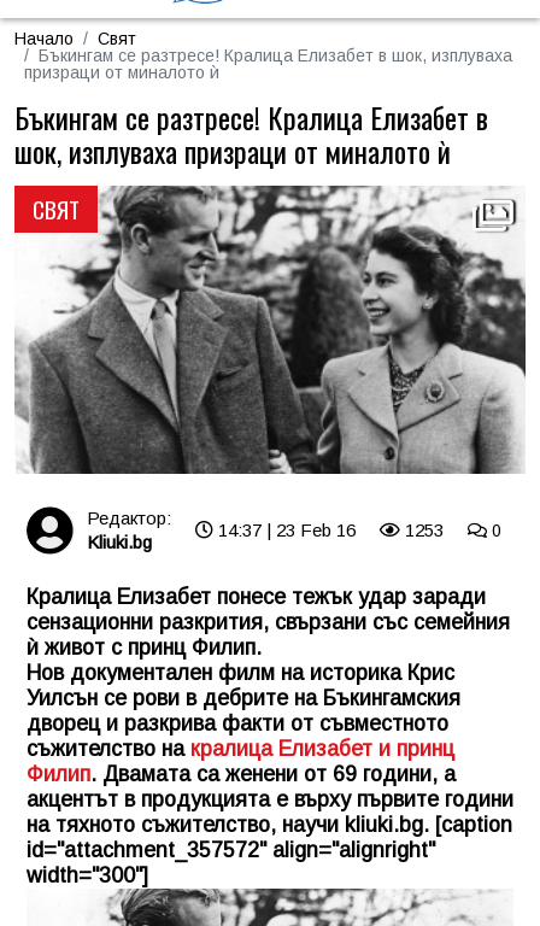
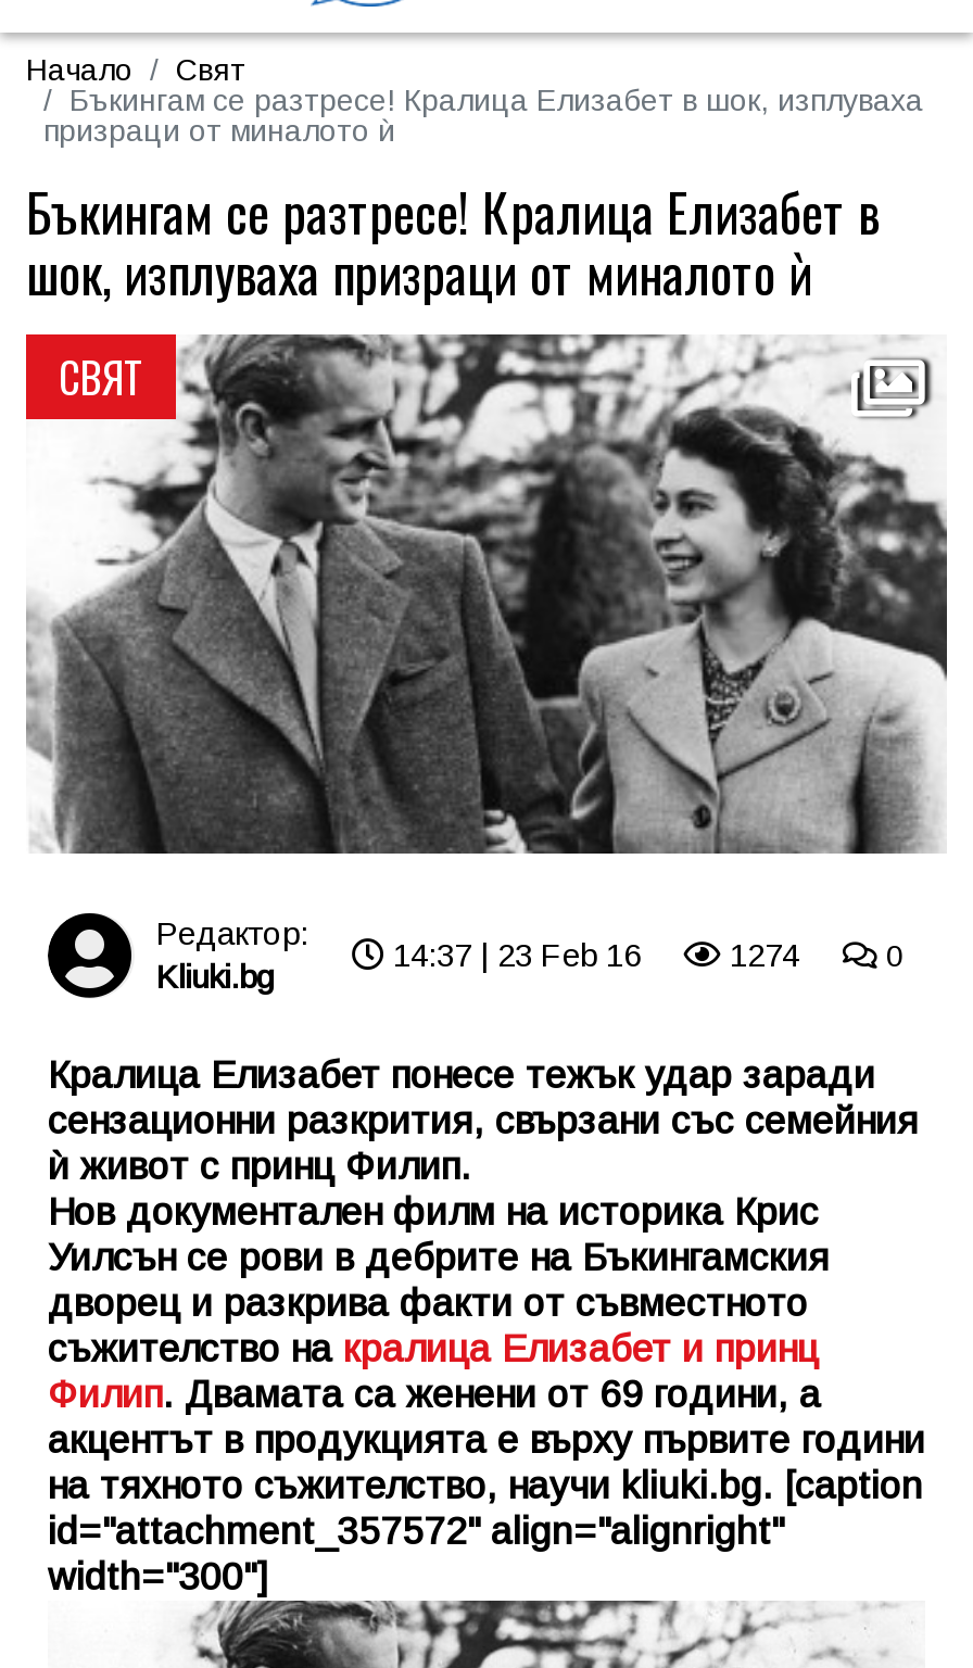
[400,520,444,540] 1253 -> [721,936,799,973] 1274

